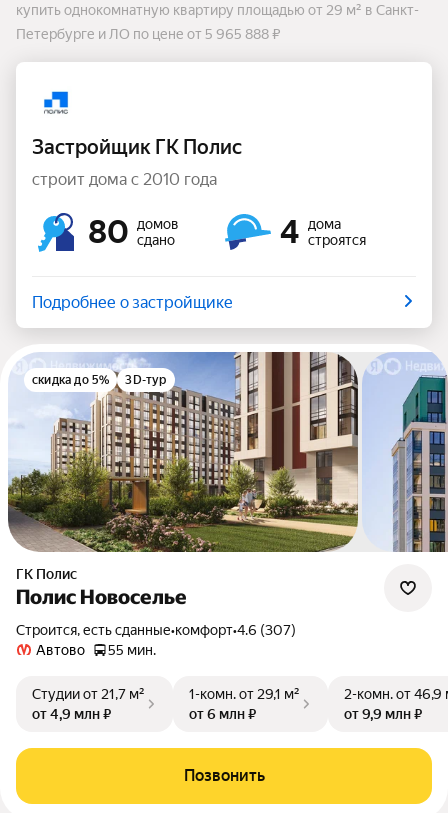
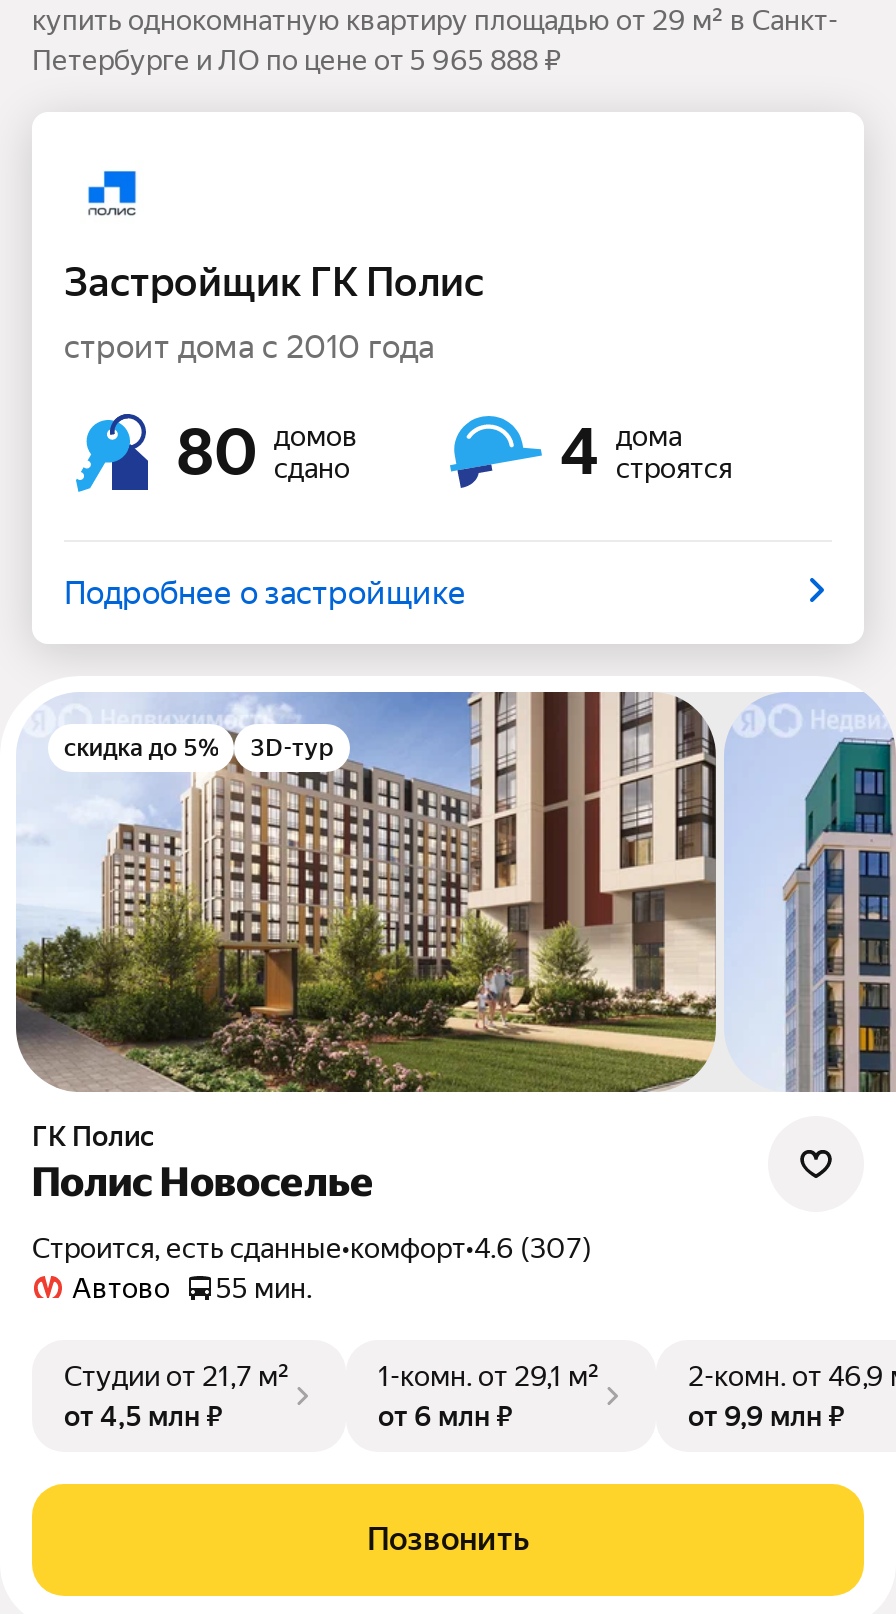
[32,706,111,722] от 4,9 млн ₽ -> [64,1400,222,1432] от 4,5 млн ₽

